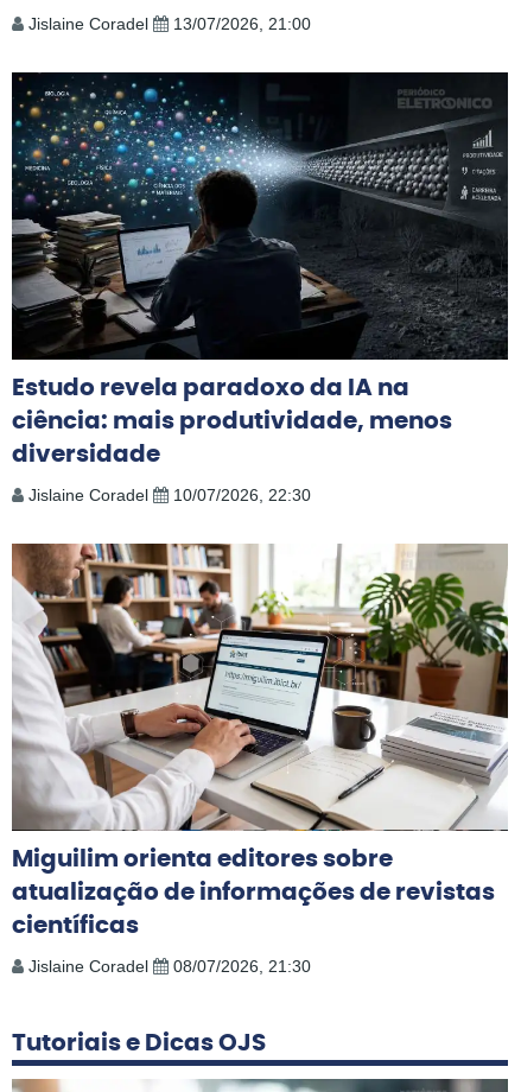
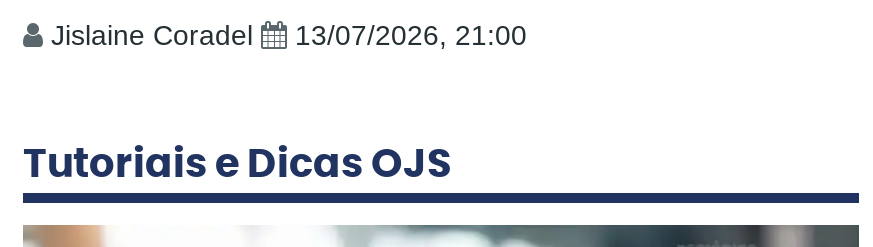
[11,71,509,504] [image] | Estudo revela paradoxo da IA na | ciência: mais produtividade, menos | diversidade | Jislaine Coradel | 10/07/2026, 22:30 -> none
[12,542,508,976] [image] | Miguilim orienta editores sobre | atualização de informações de revistas | científicas | Jislaine Coradel | 08/07/2026, 21:30 -> none

